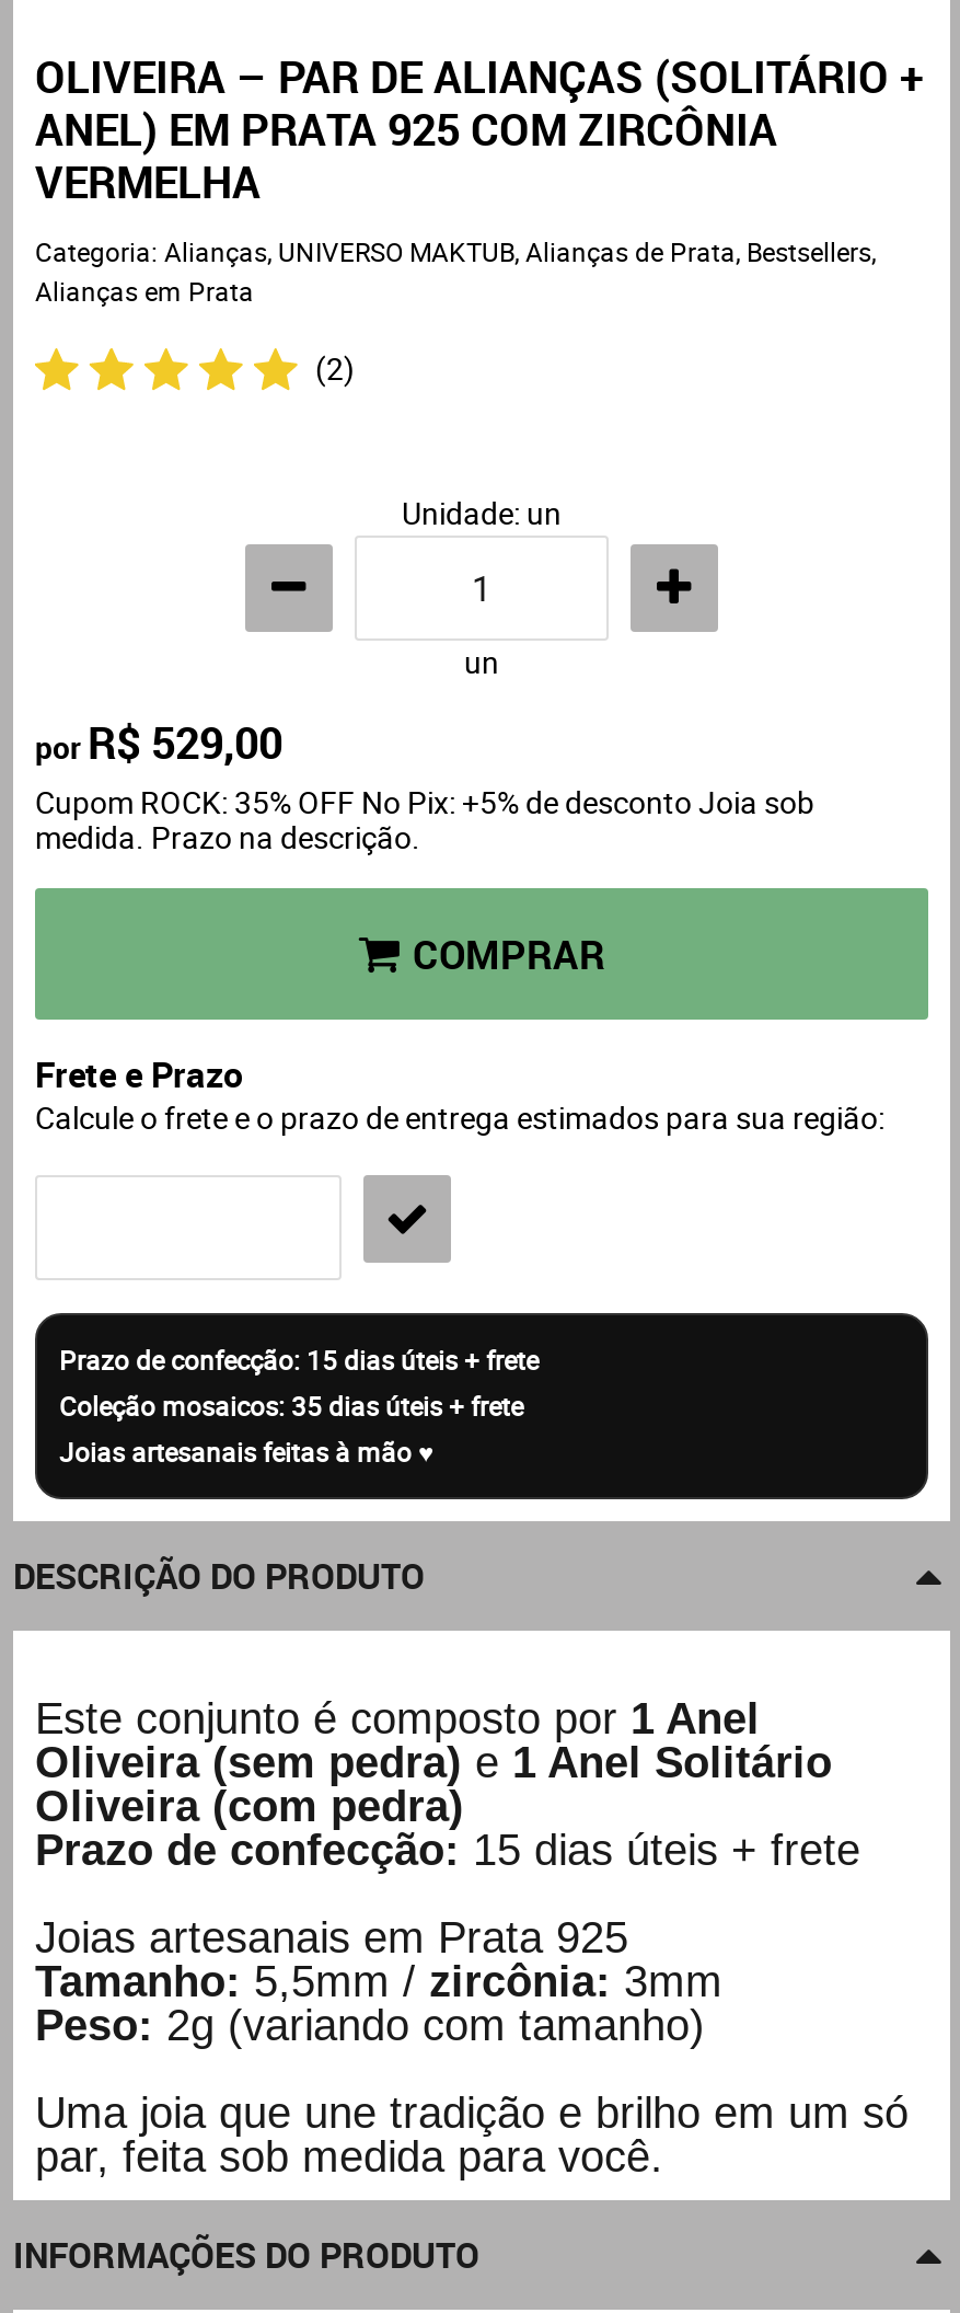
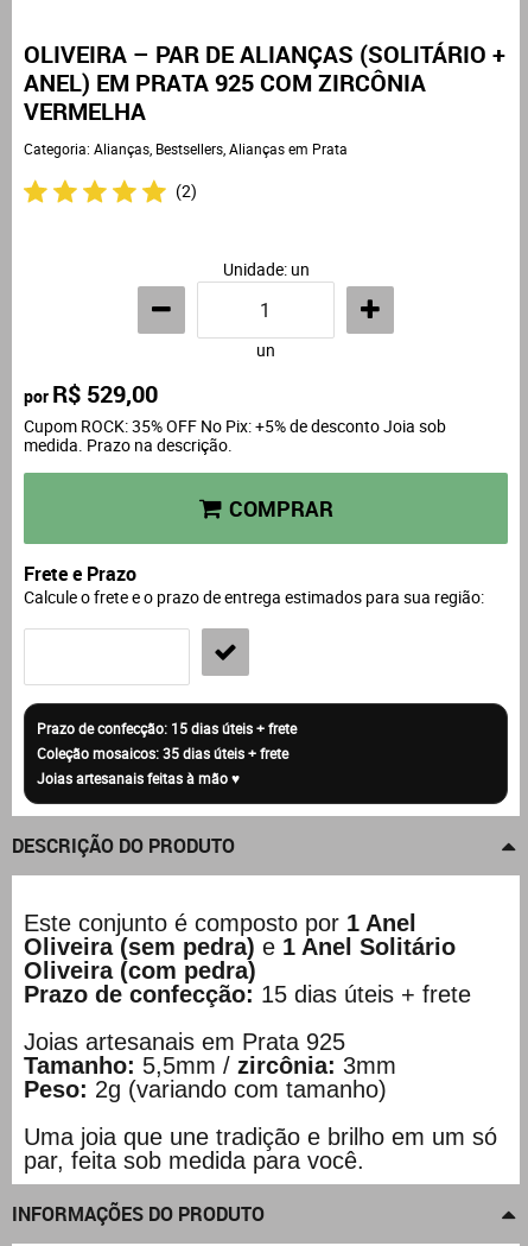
[35,234,871,309] Categoria: Alianças, UNIVERSO MAKTUB, Alianças de Prata, Bestsellers | Alianças em Prata -> [24,139,348,158] Categoria: Alianças, Bestsellers, Alianças em Prata

